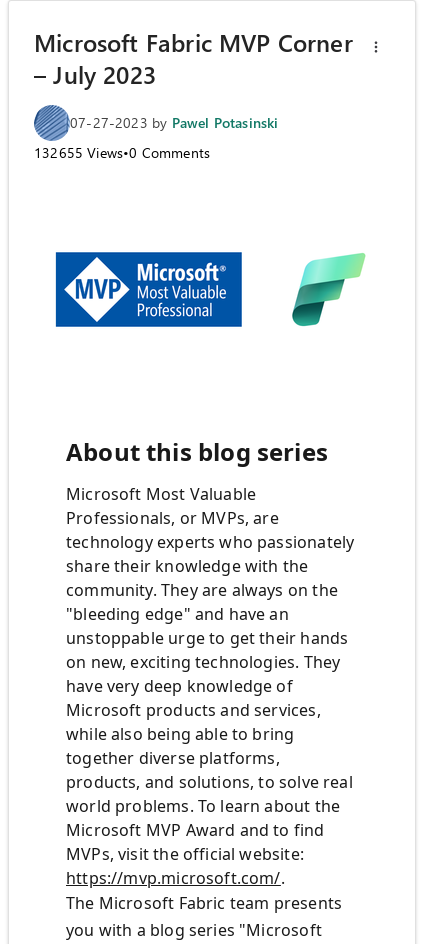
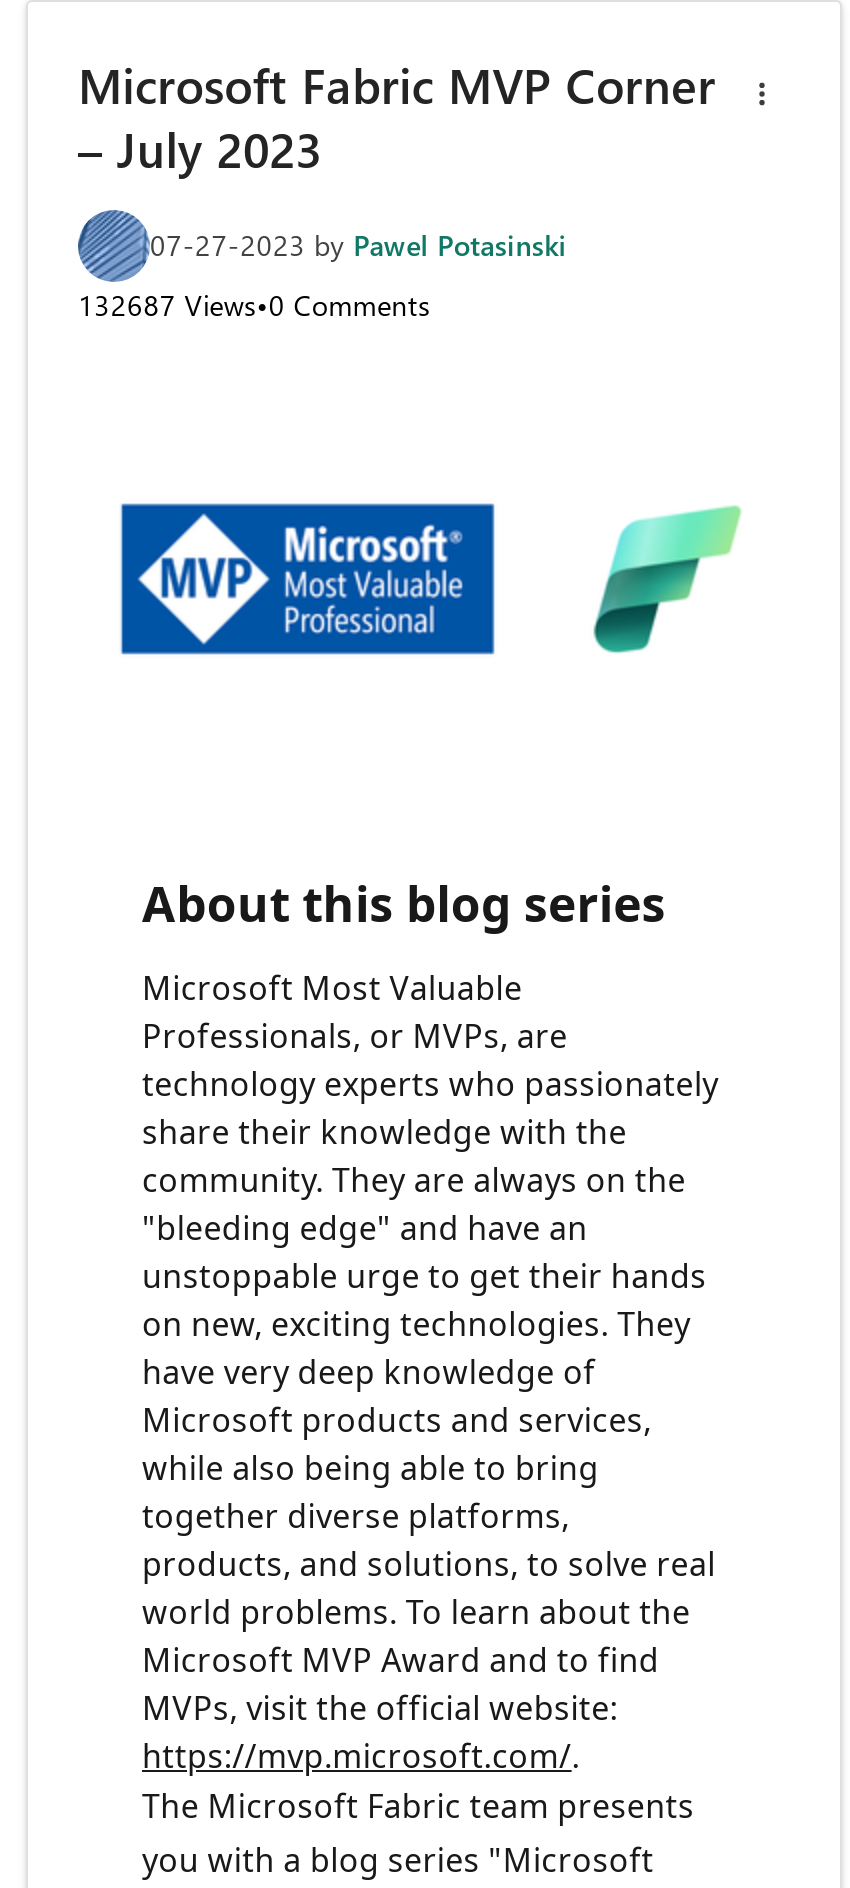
[34,143,210,162] 132655 Views•0 Comments -> [78,287,430,325] 132687 Views•0 Comments

